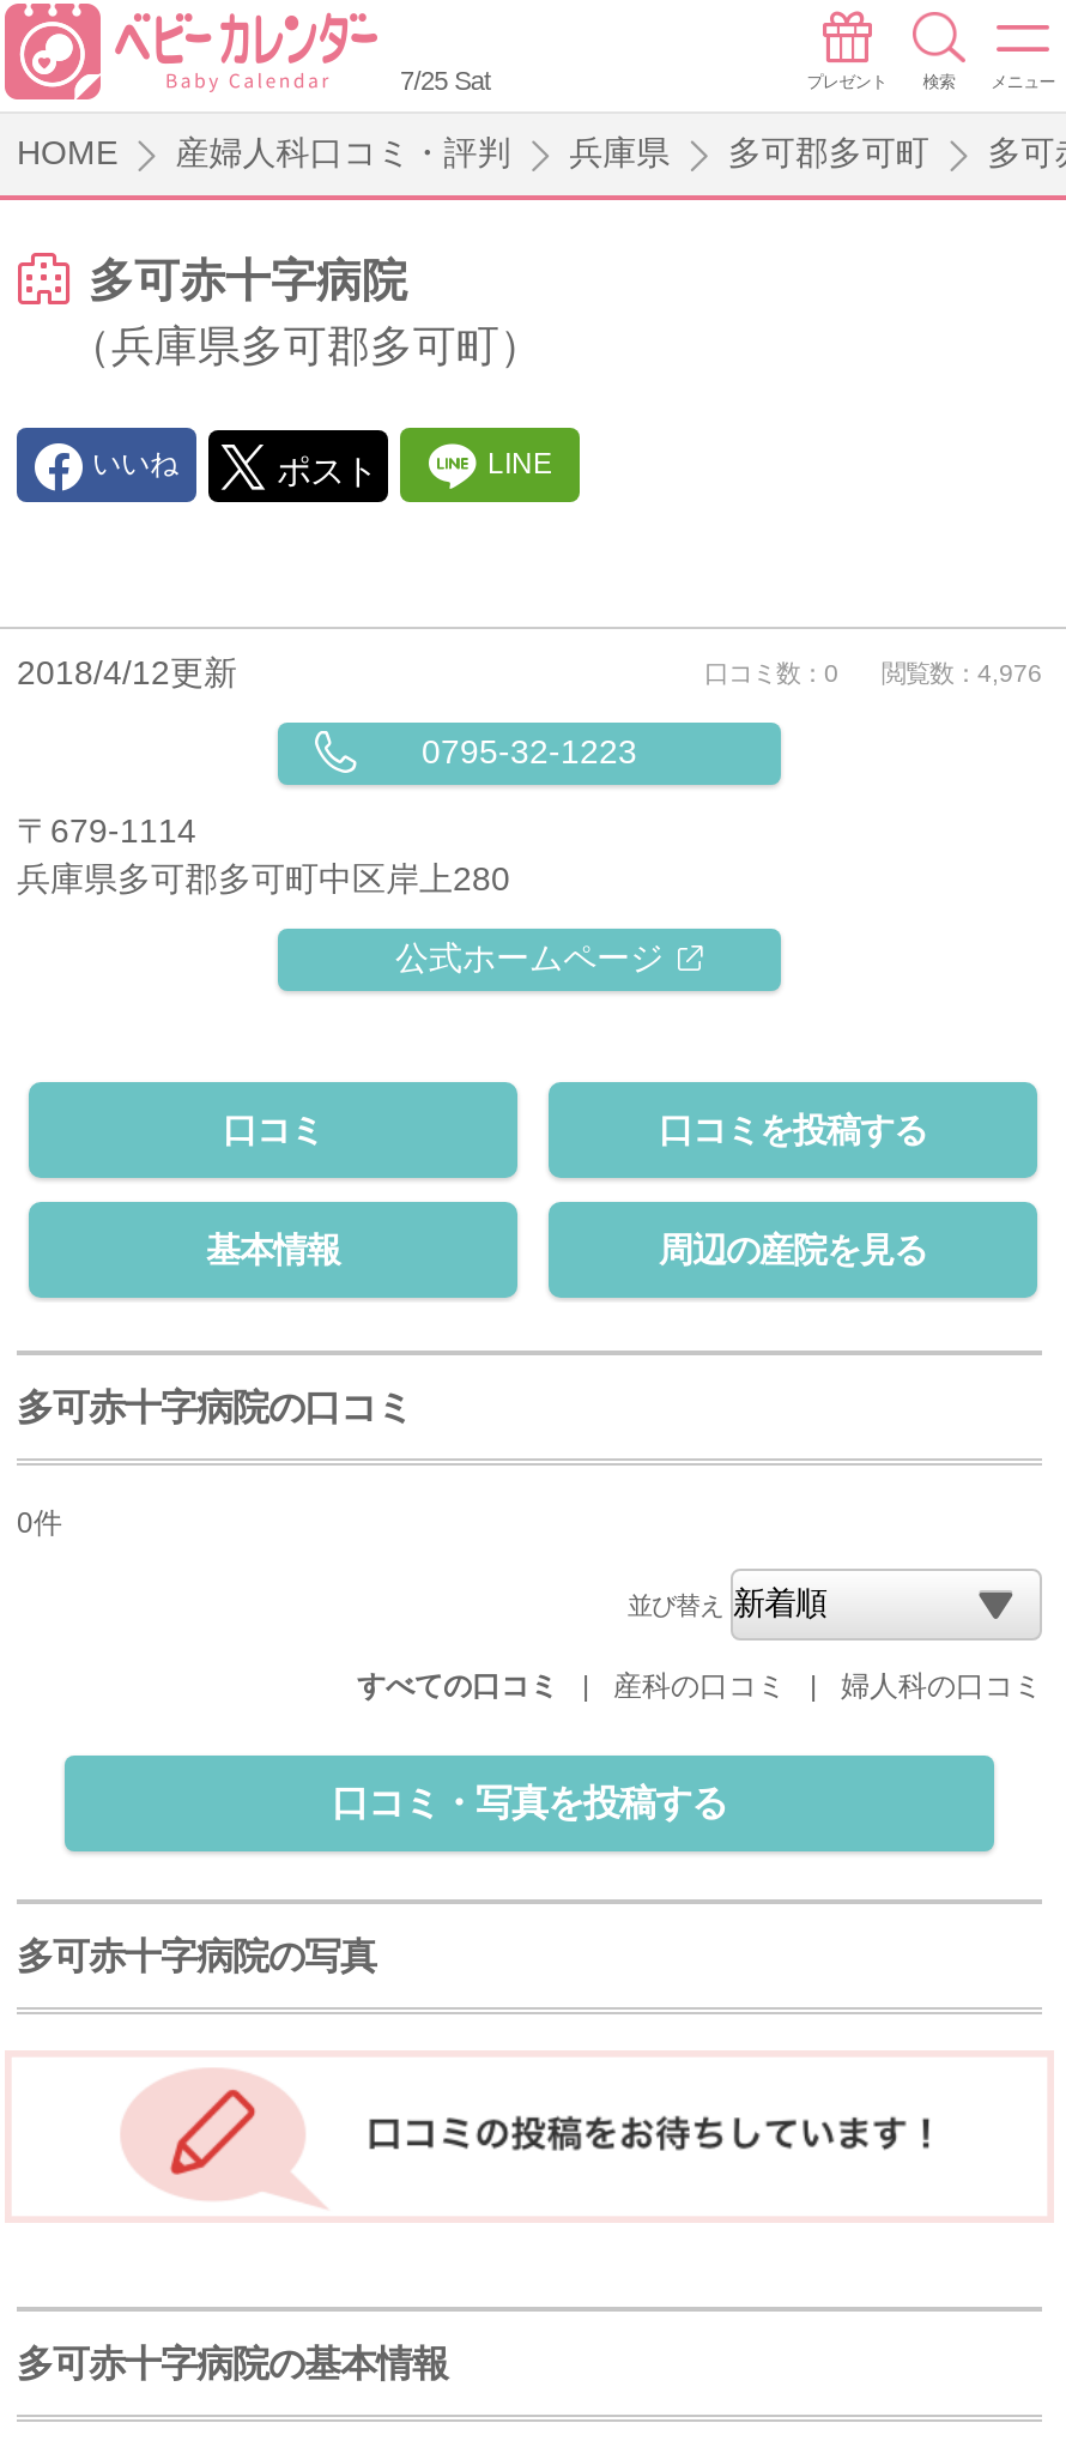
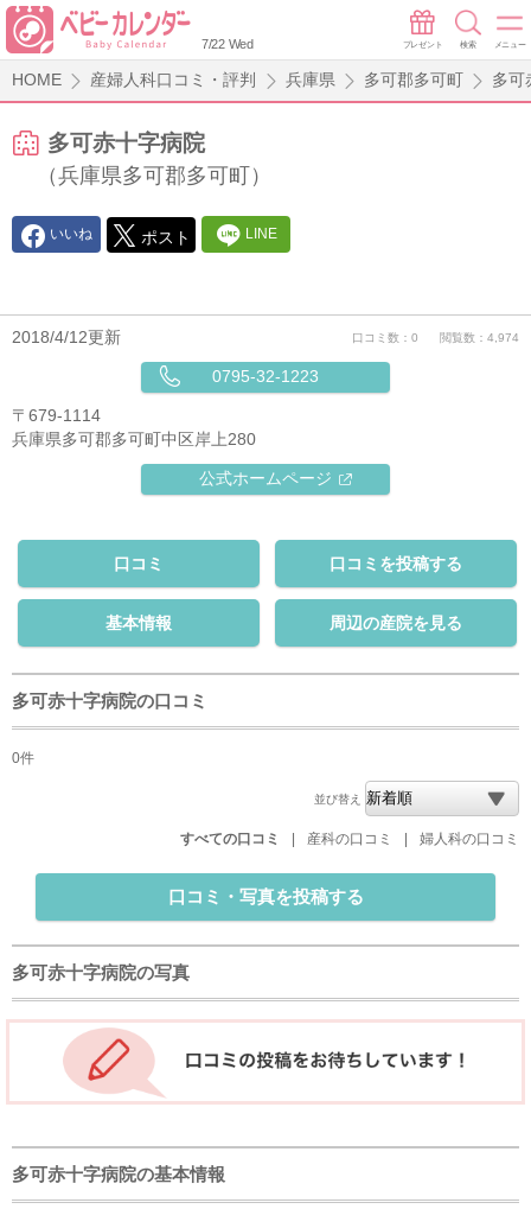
[400,66,491,95] 7/25 Sat -> [201,37,253,51] 7/22 Wed
[704,660,1042,686] 口コミ数：0 閲覧数：4,976 -> [352,331,519,344] 口コミ数：0 閲覧数：4,974

